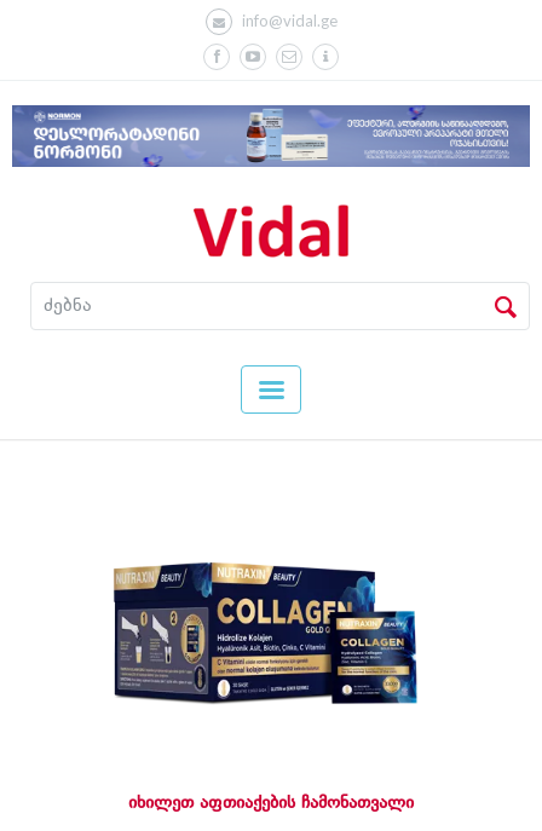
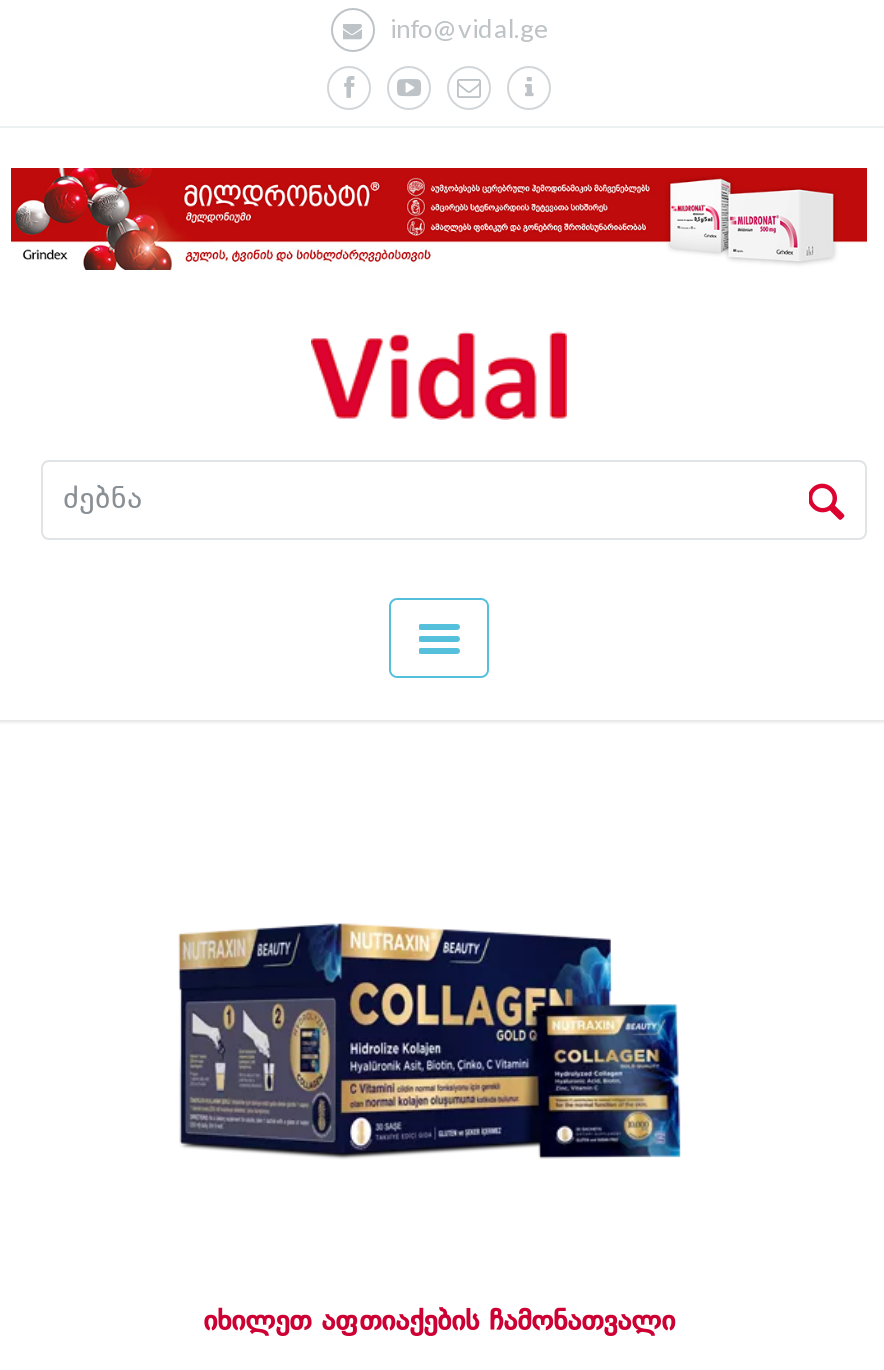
[11,104,531,168] [image] -> [9,166,869,272] [image]

